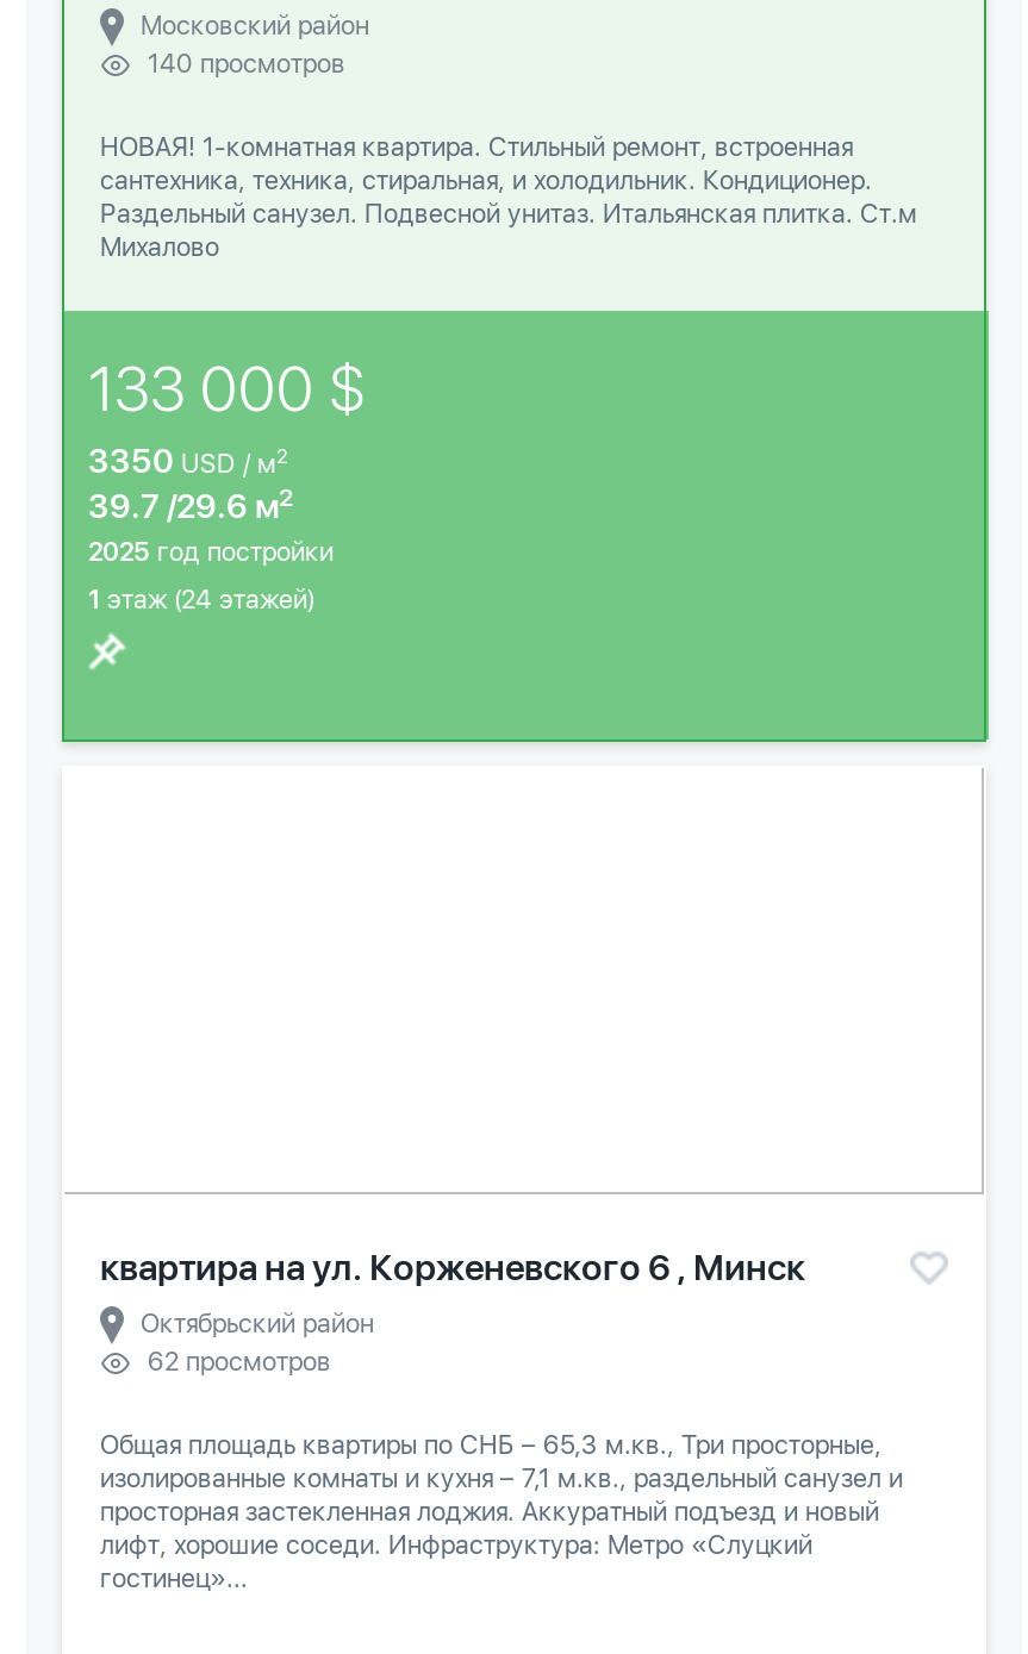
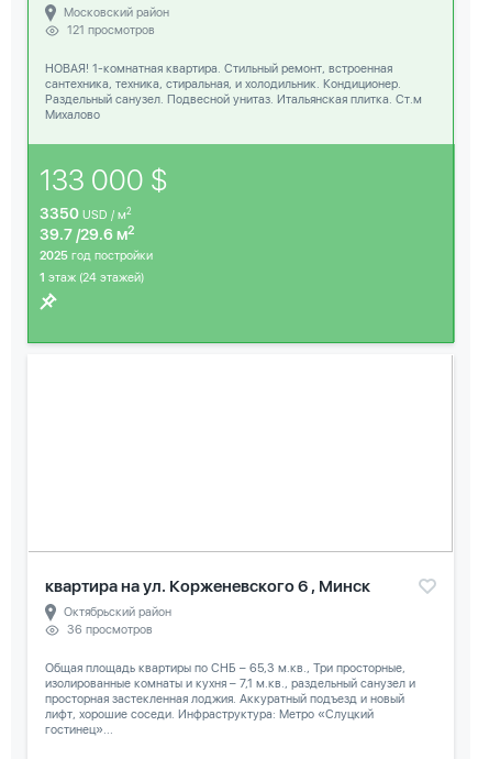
[148,49,345,80] 140 просмотров -> [67,23,155,38] 121 просмотров
[148,1347,331,1378] 62 просмотров -> [67,623,153,637] 36 просмотров

